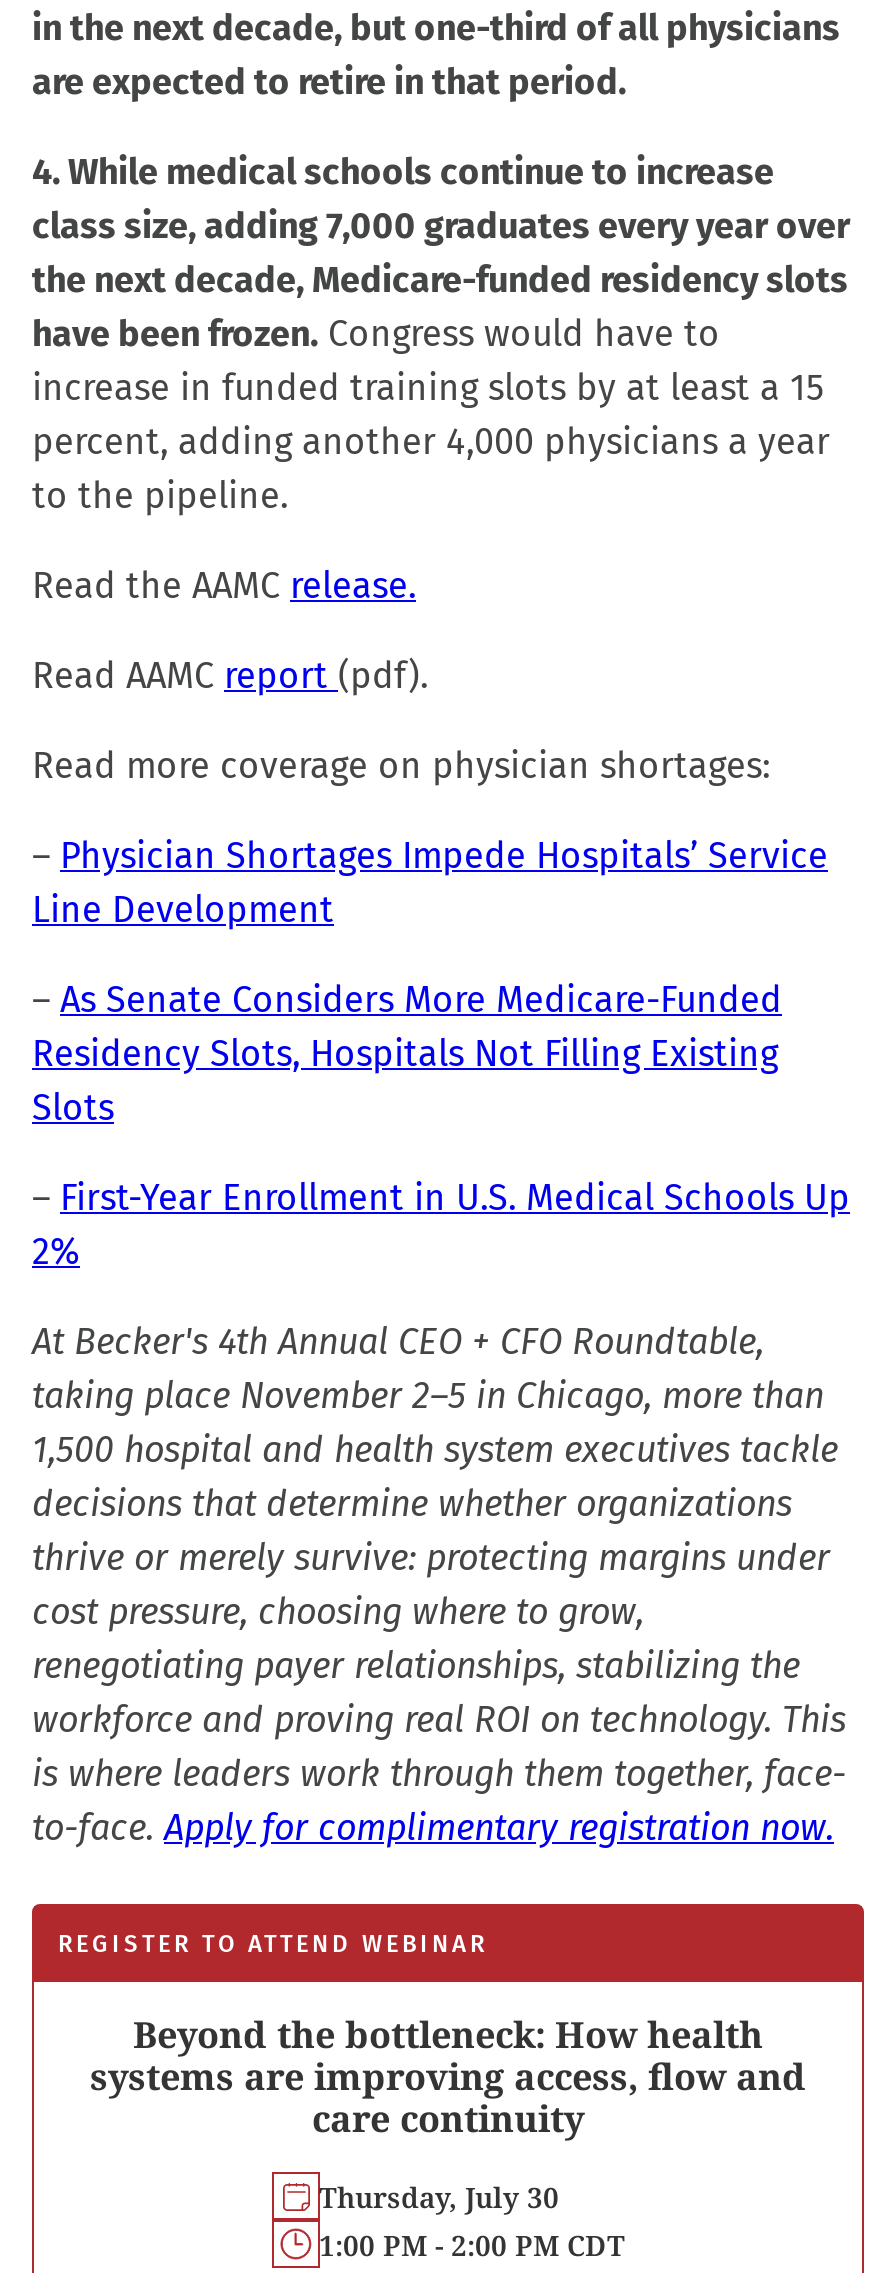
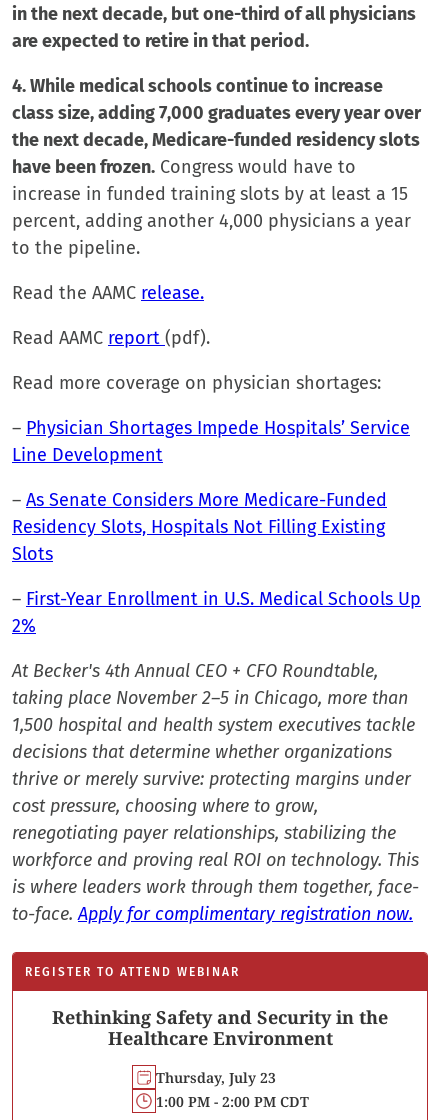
[90,2010,806,2142] Beyond the bottleneck: How health | systems are improving access, flow and | care continuity -> [52,1005,388,1050] Rethinking Safety and Security in the | Healthcare Environment
[319,2177,559,2215] Thursday, July 30 -> [155,1067,275,1086] Thursday, July 23

